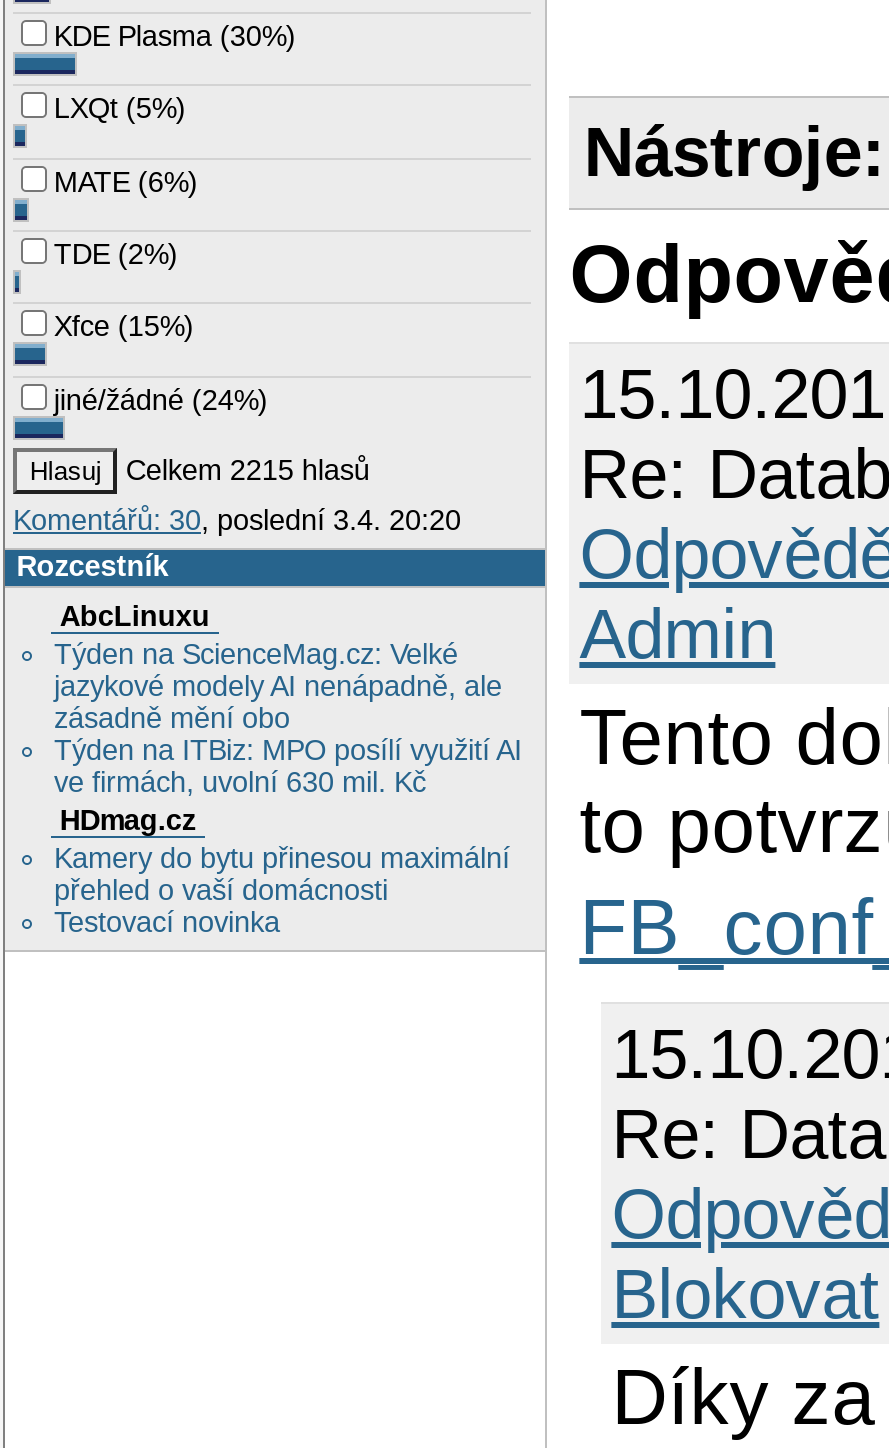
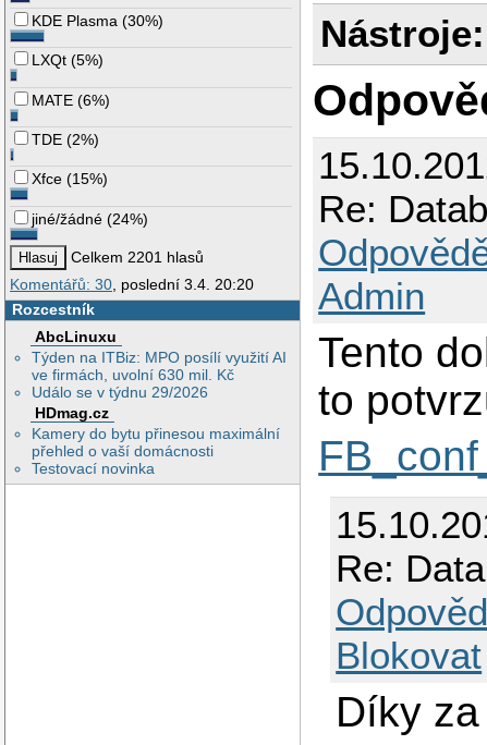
[118,454,370,486] Celkem 2215 hlasů -> [67,249,204,266] Celkem 2201 hlasů
[54,638,502,734] Týden na ScienceMag.cz: Velké | jazykové modely AI nenápadně, ale | zásadně mění obo -> none
none -> [32,383,209,401] Událo se v týdnu 29/2026

